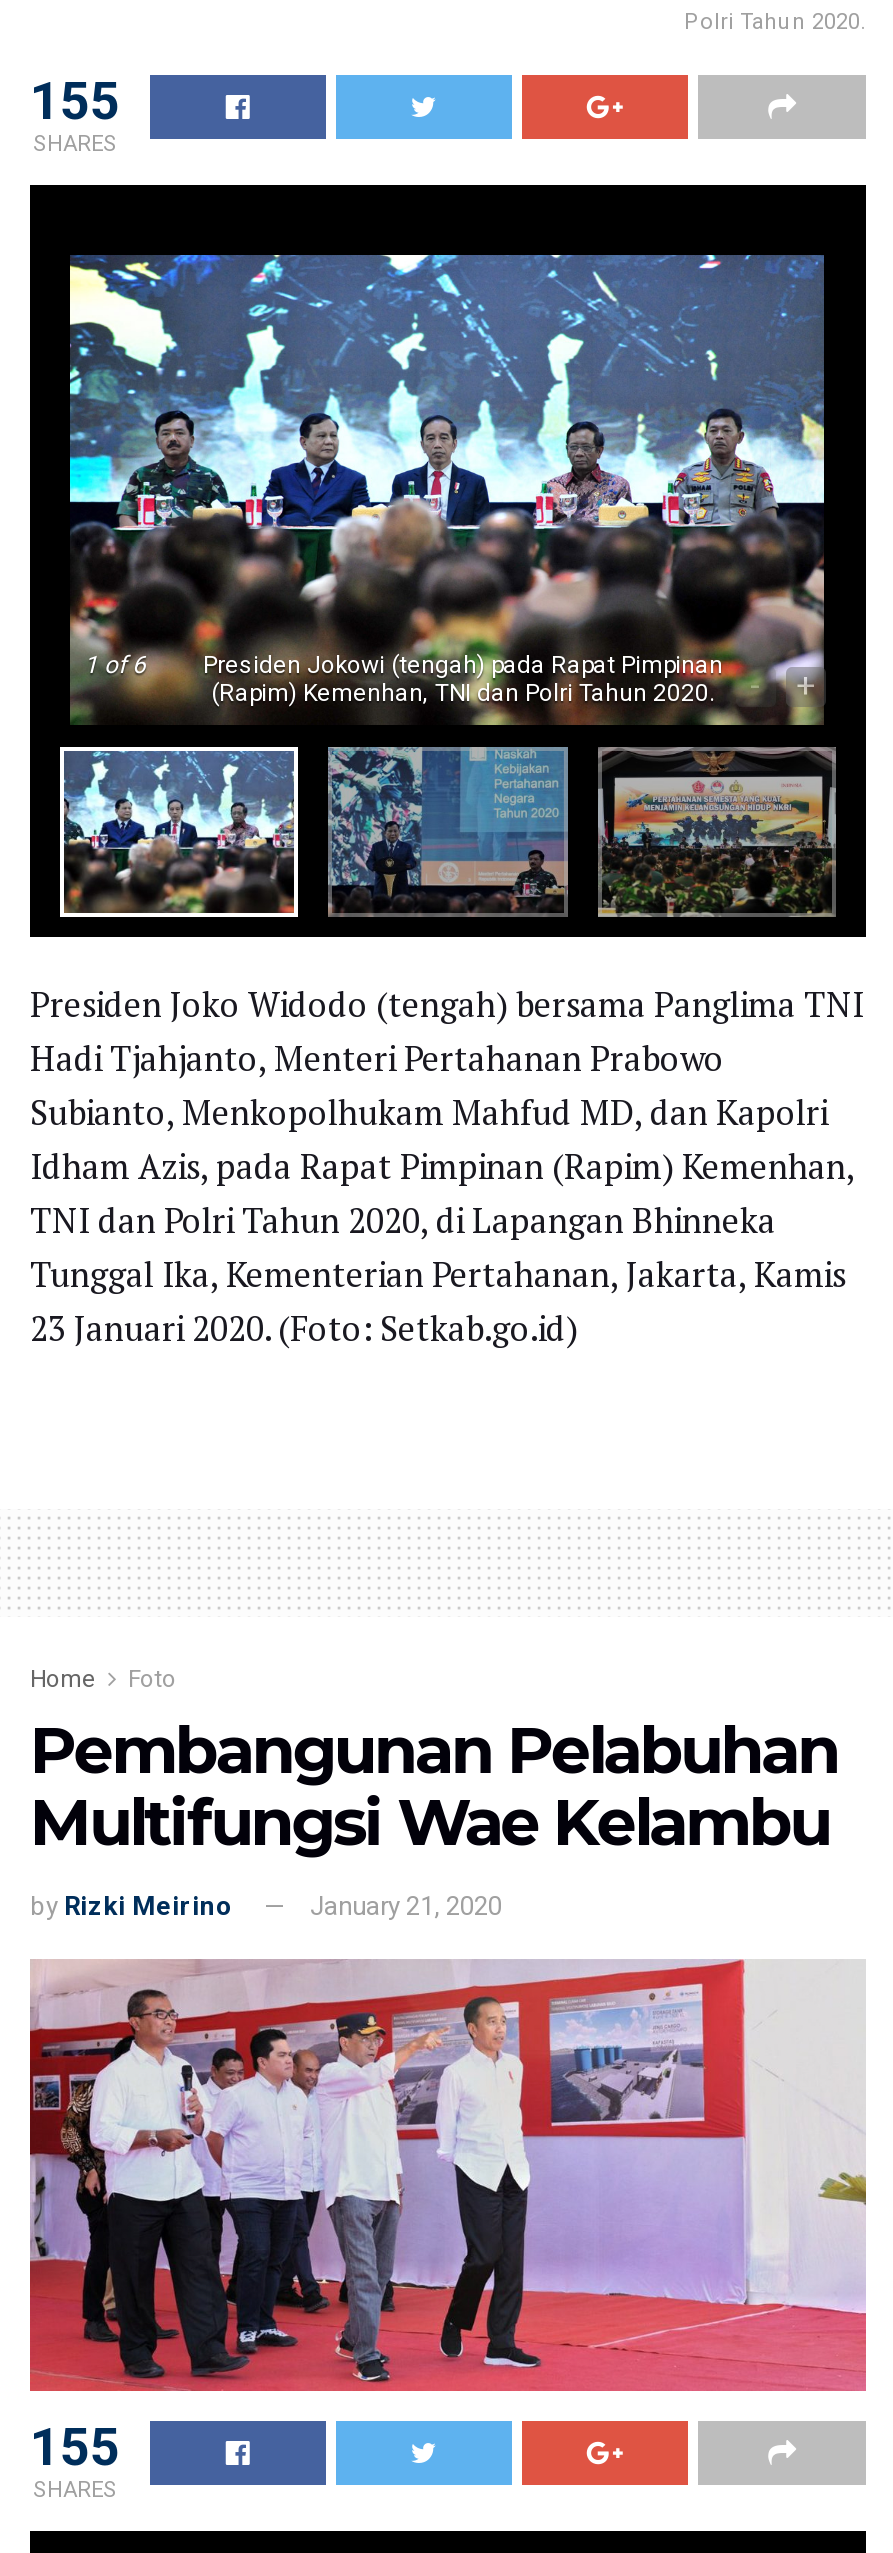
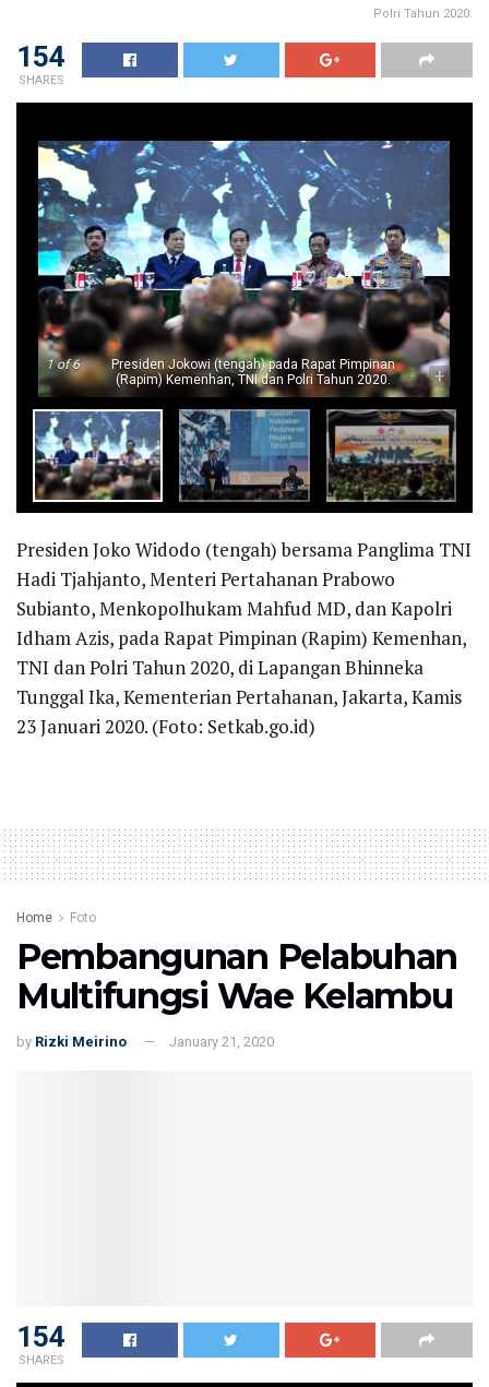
[30,72,120,132] 155 -> [16,41,65,74] 154
[28,1957,868,2391] [image] -> none
[30,2417,120,2477] 155 -> [16,1321,65,1354] 154

